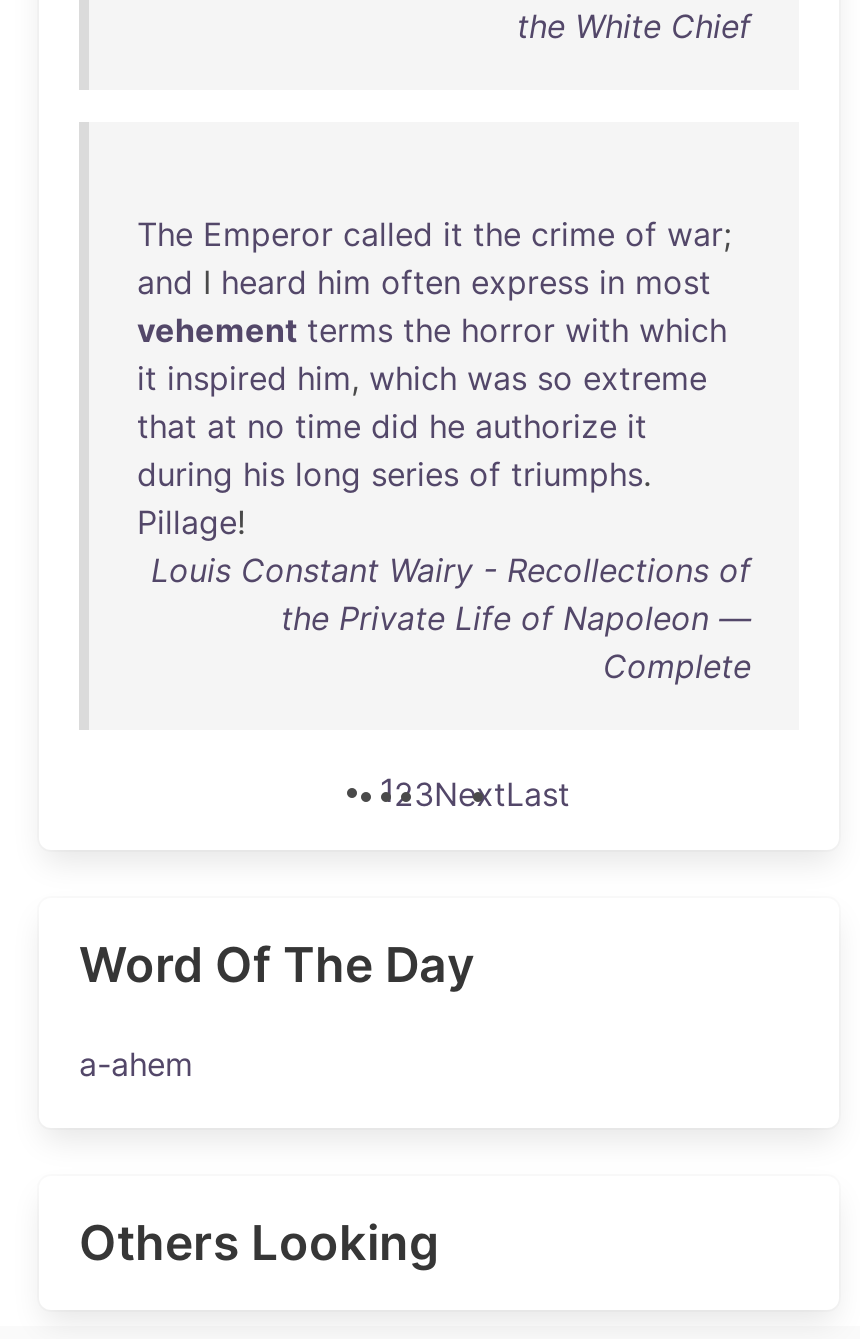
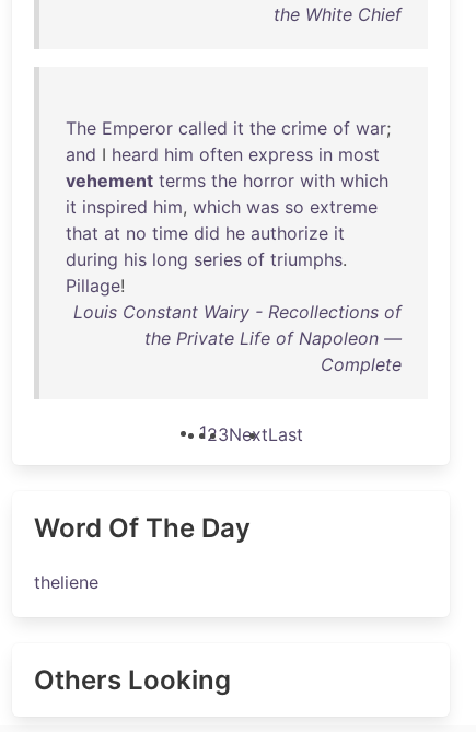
[79,1044,193,1084] a-ahem -> [34,571,98,593] theliene

